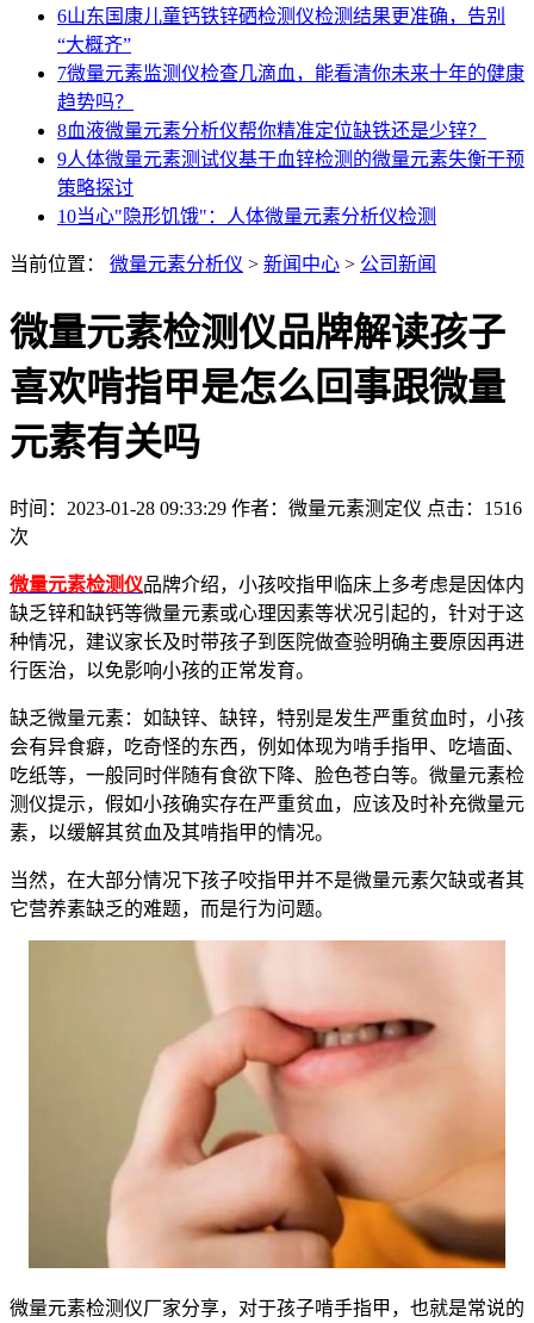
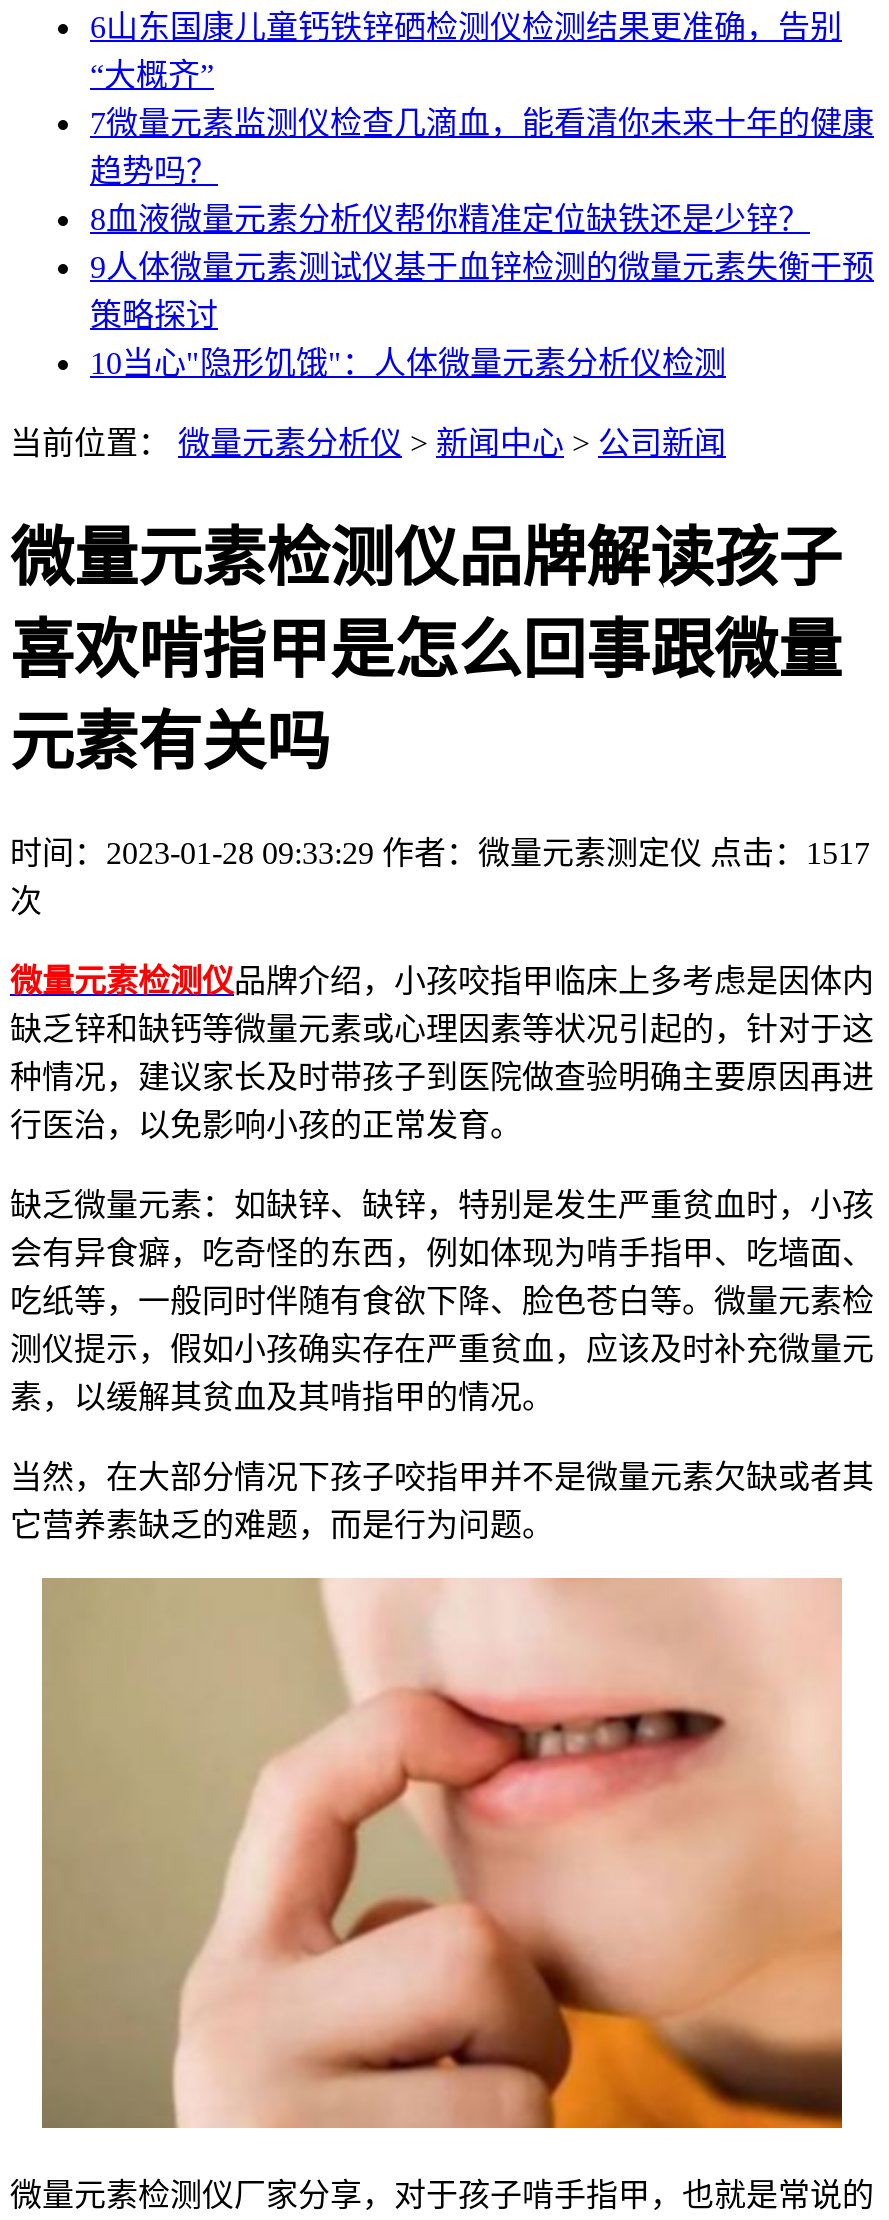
[10,498,522,518] 时间：2023-01-28 09:33:29 作者：微量元素测定仪 点击：1516 -> [10,835,870,869] 时间：2023-01-28 09:33:29 作者：微量元素测定仪 点击：1517

